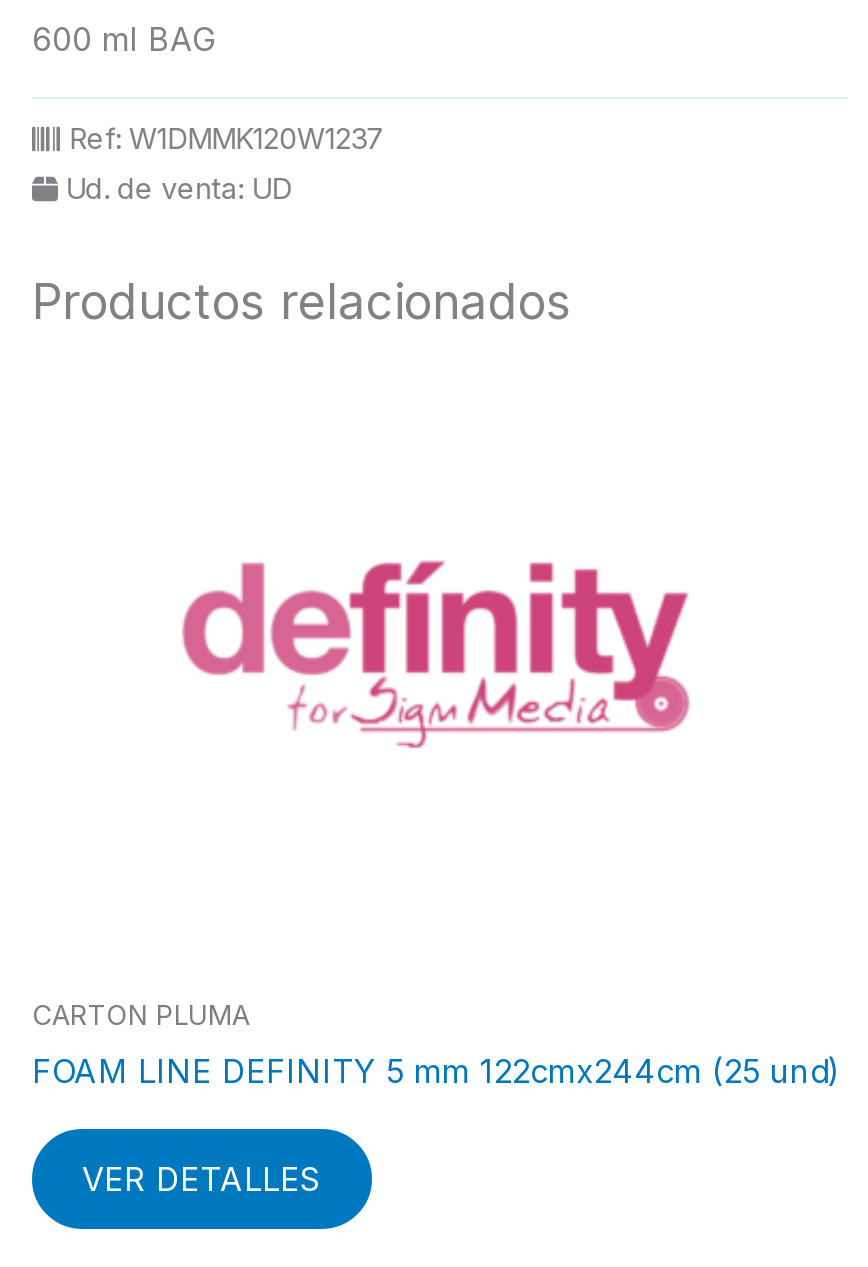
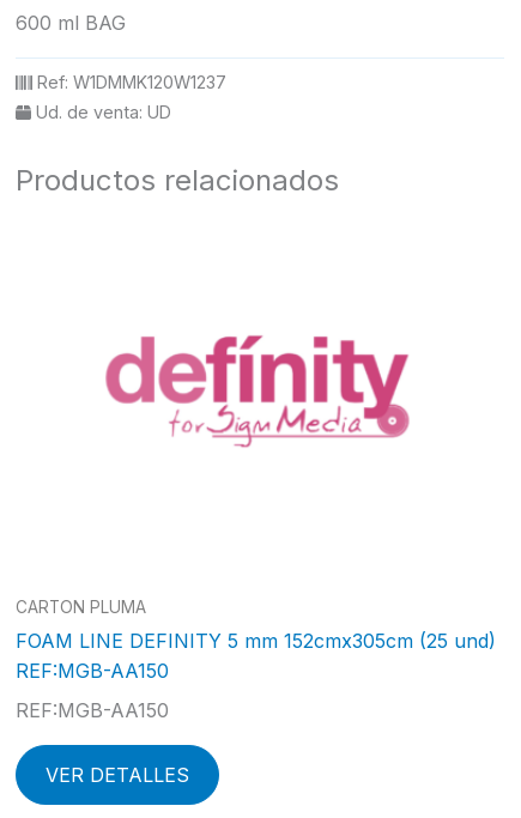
[32,1050,840,1090] FOAM LINE DEFINITY 5 mm 122cmx244cm (25 und) -> [16,628,496,722] FOAM LINE DEFINITY 5 mm 152cmx305cm (25 und) | REF:MGB-AA150 | REF:MGB-AA150

